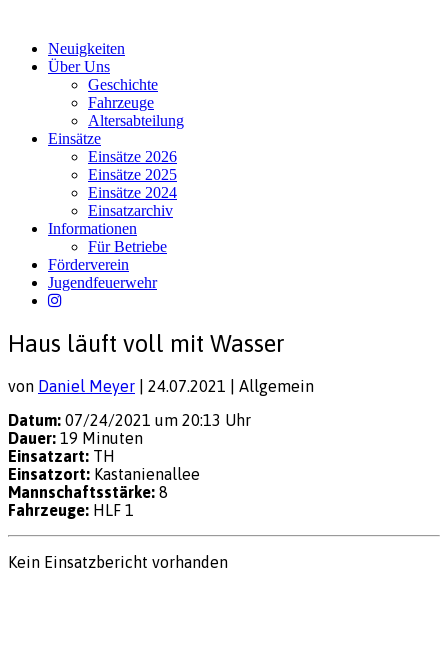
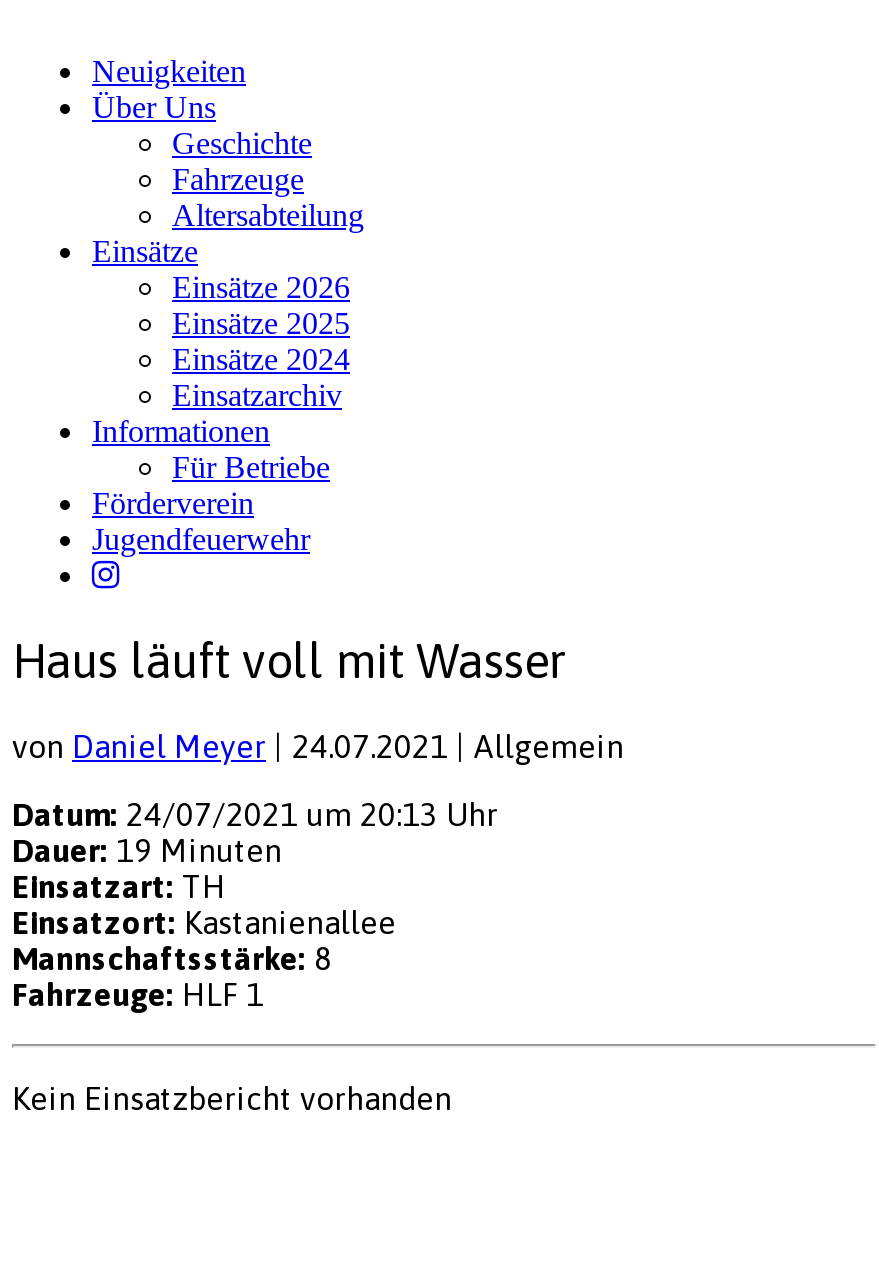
[8,411,251,429] Datum: 07/24/2021 um 20:13 Uhr -> [12,796,498,832] Datum: 24/07/2021 um 20:13 Uhr

